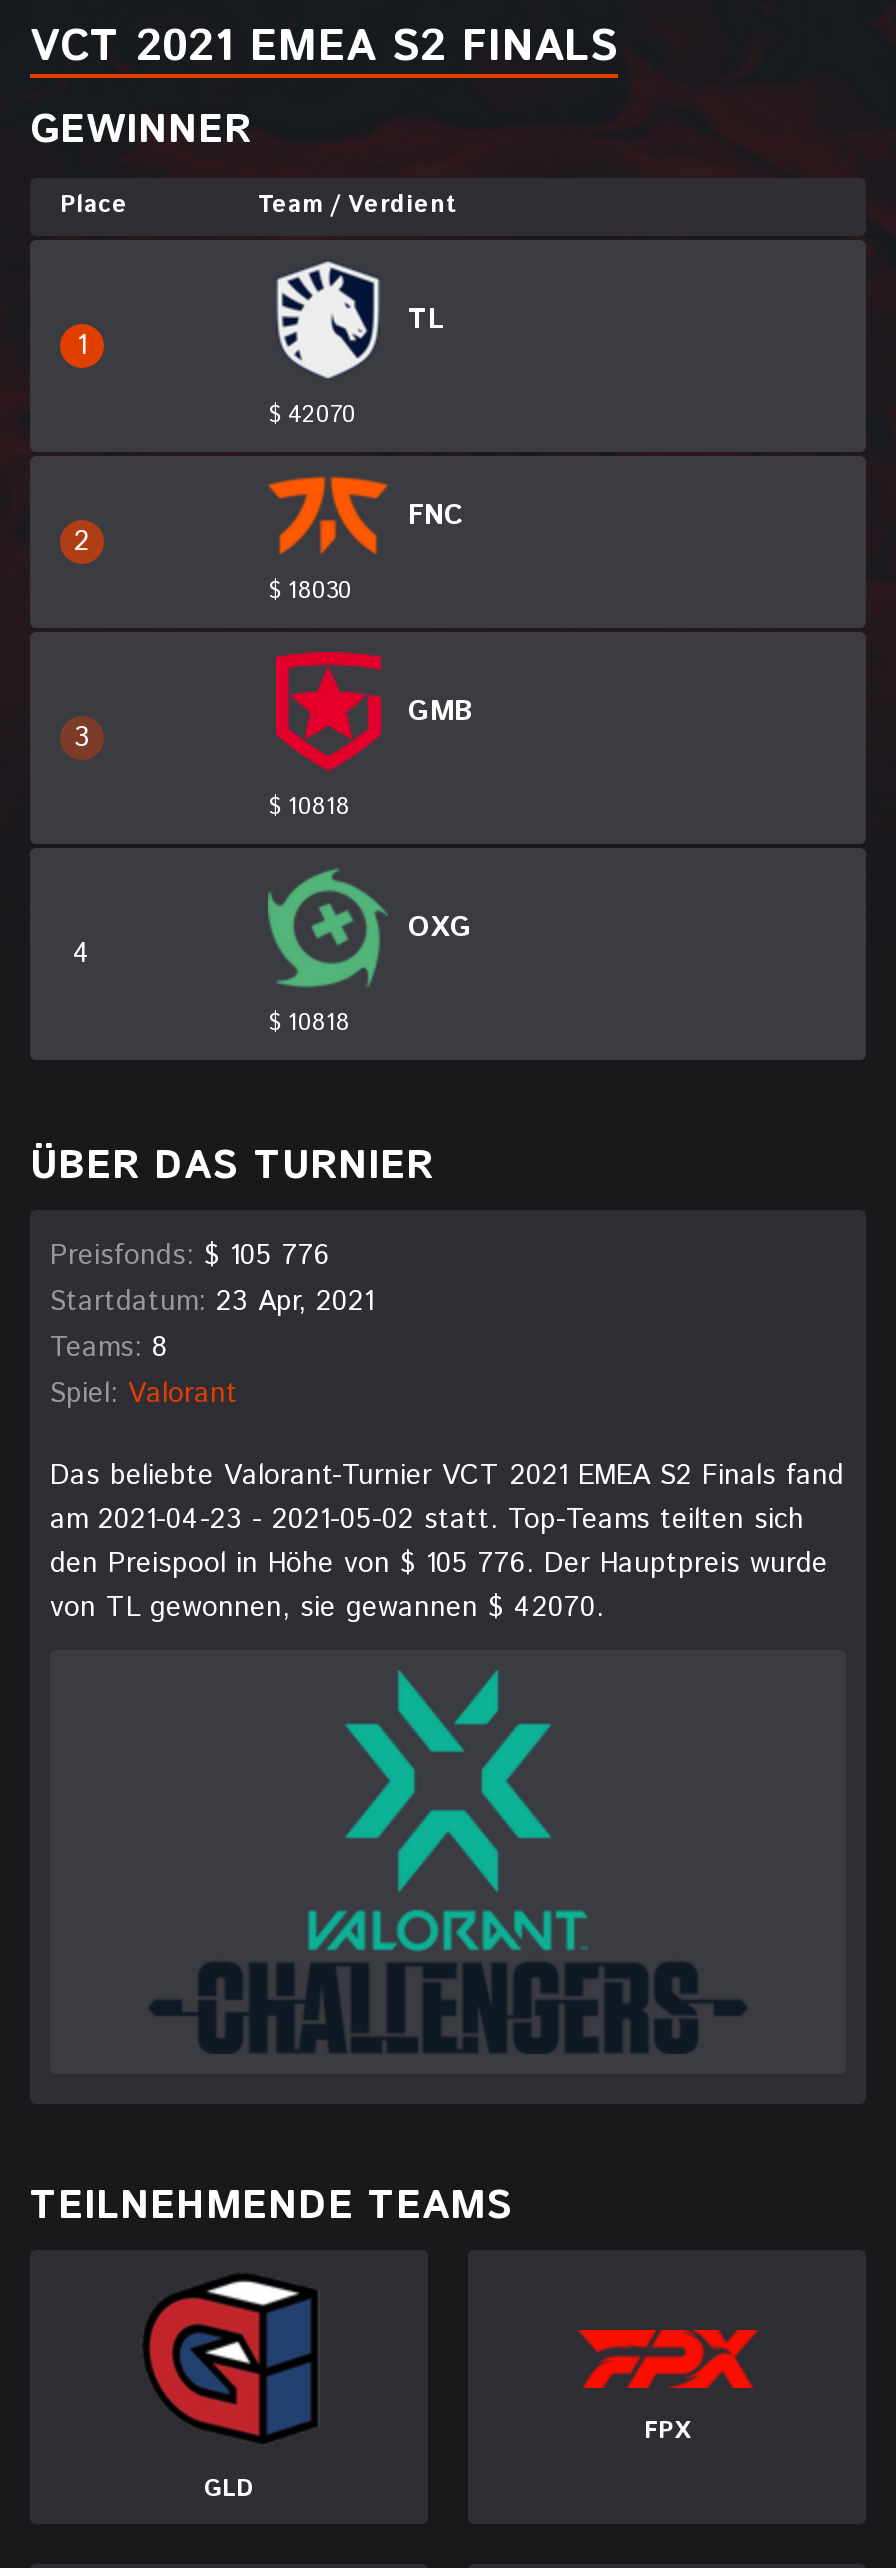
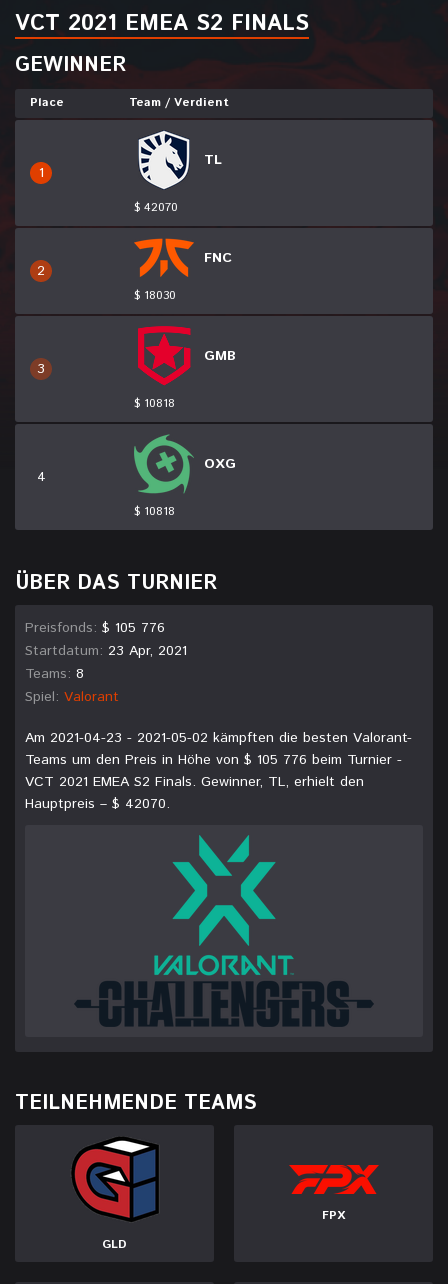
[50,1456,844,1628] Das beliebte Valorant-Turnier VCT 2021 EMEA S2 Finals fand | am 2021-04-23 - 2021-05-02 statt. Top-Teams teilten sich | den Preispool in Höhe von $ 105 776. Der Hauptpreis wurde | von TL gewonnen, sie gewannen $ 42070. -> [25,728,412,814] Am 2021-04-23 - 2021-05-02 kämpften die besten Valorant- | Teams um den Preis in Höhe von $ 105 776 beim Turnier - | VCT 2021 EMEA S2 Finals. Gewinner, TL, erhielt den | Hauptpreis – $ 42070.

